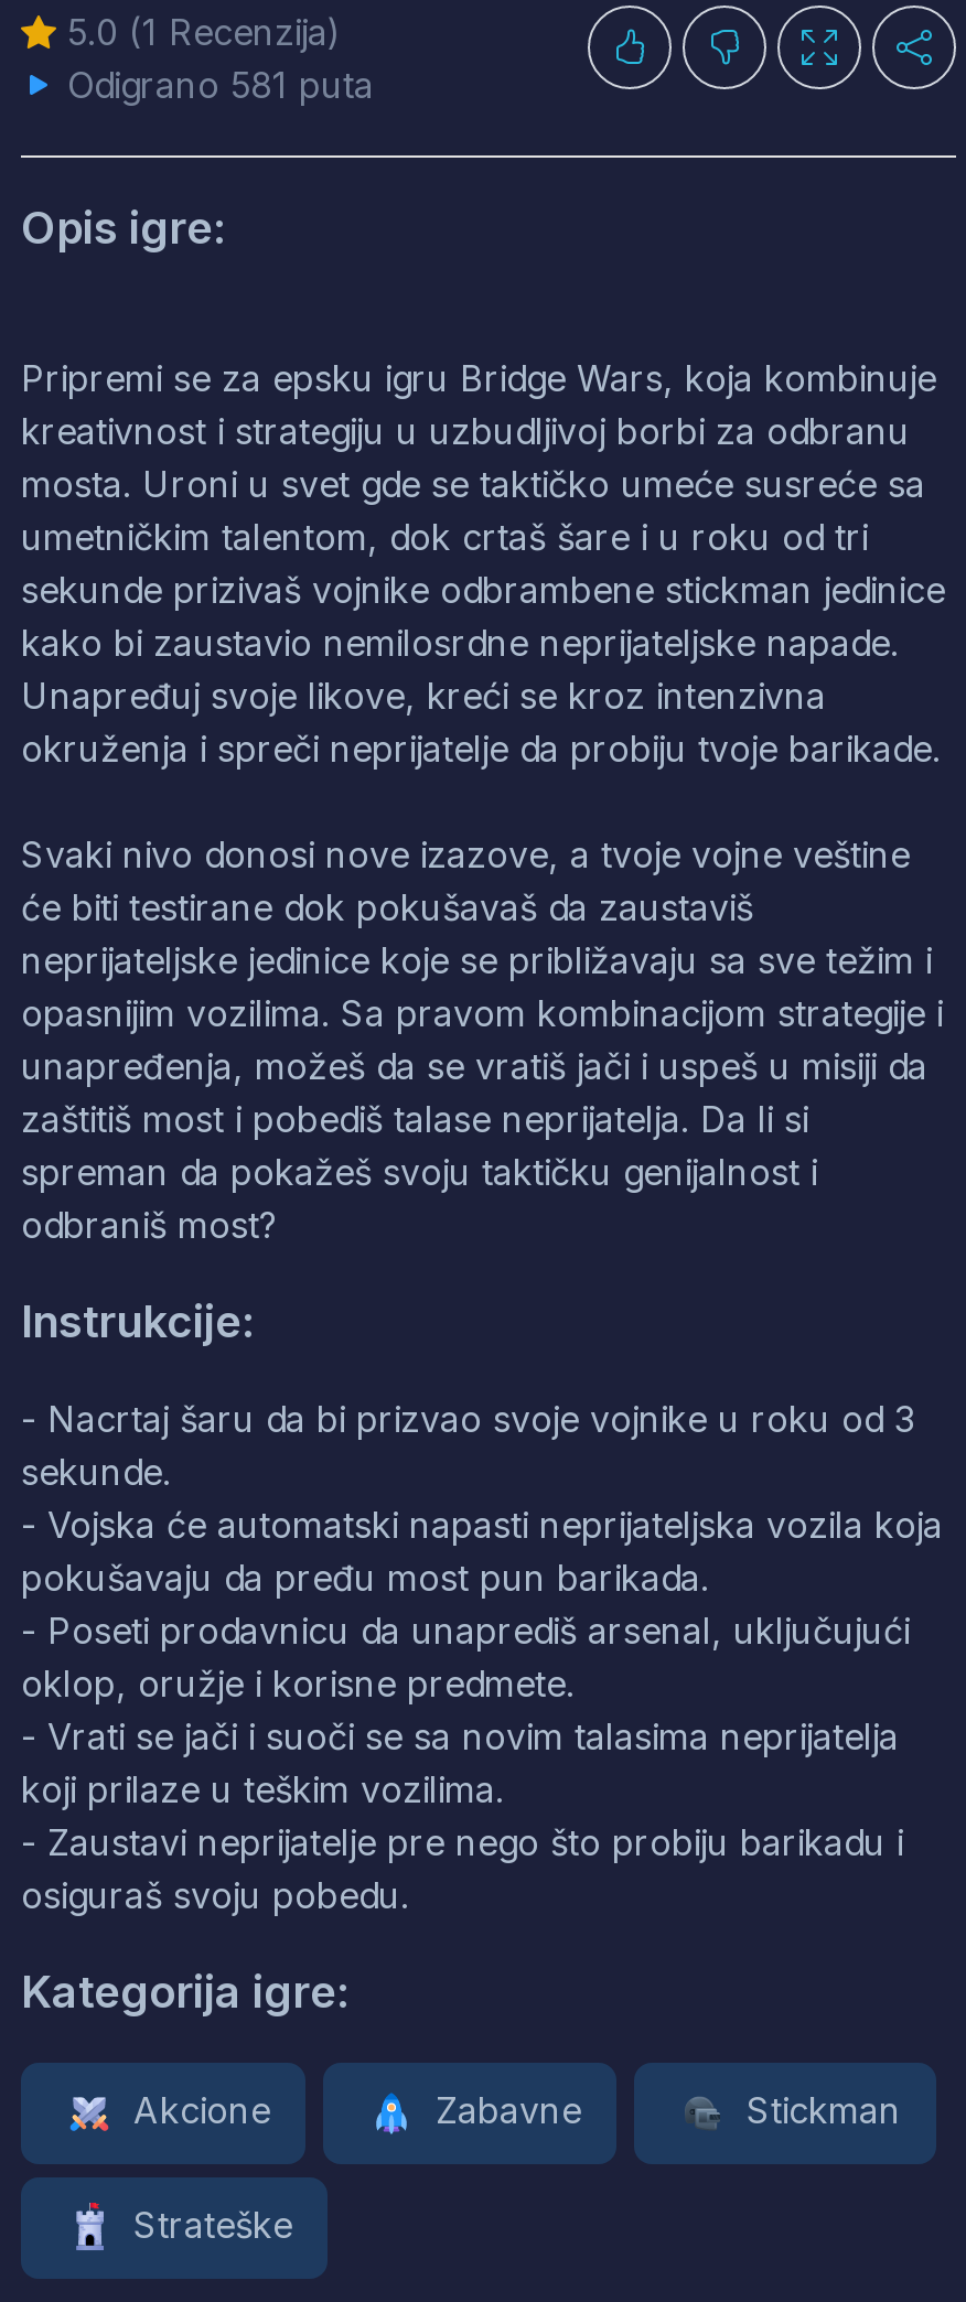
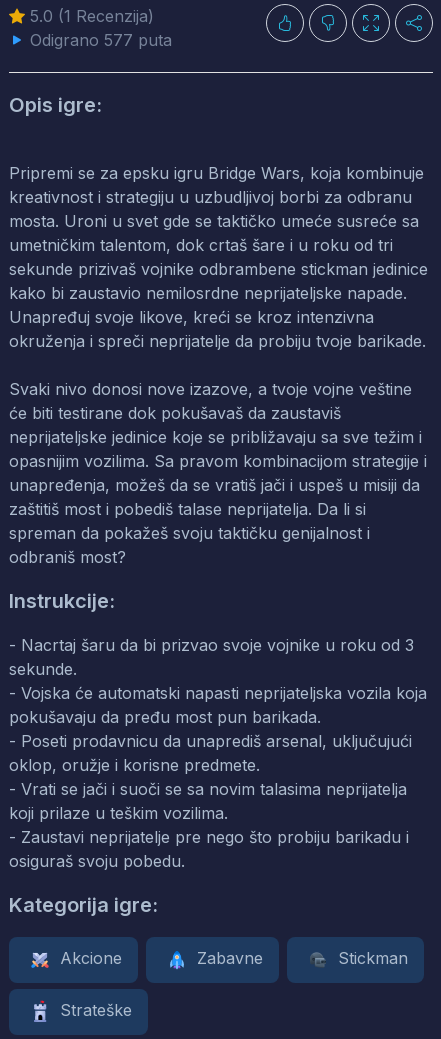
[56,63,374,107] Odigrano 581 puta -> [25,30,172,50] Odigrano 577 puta

